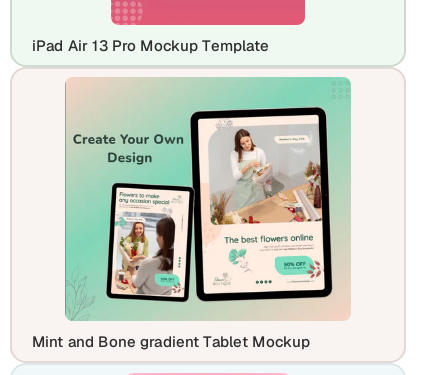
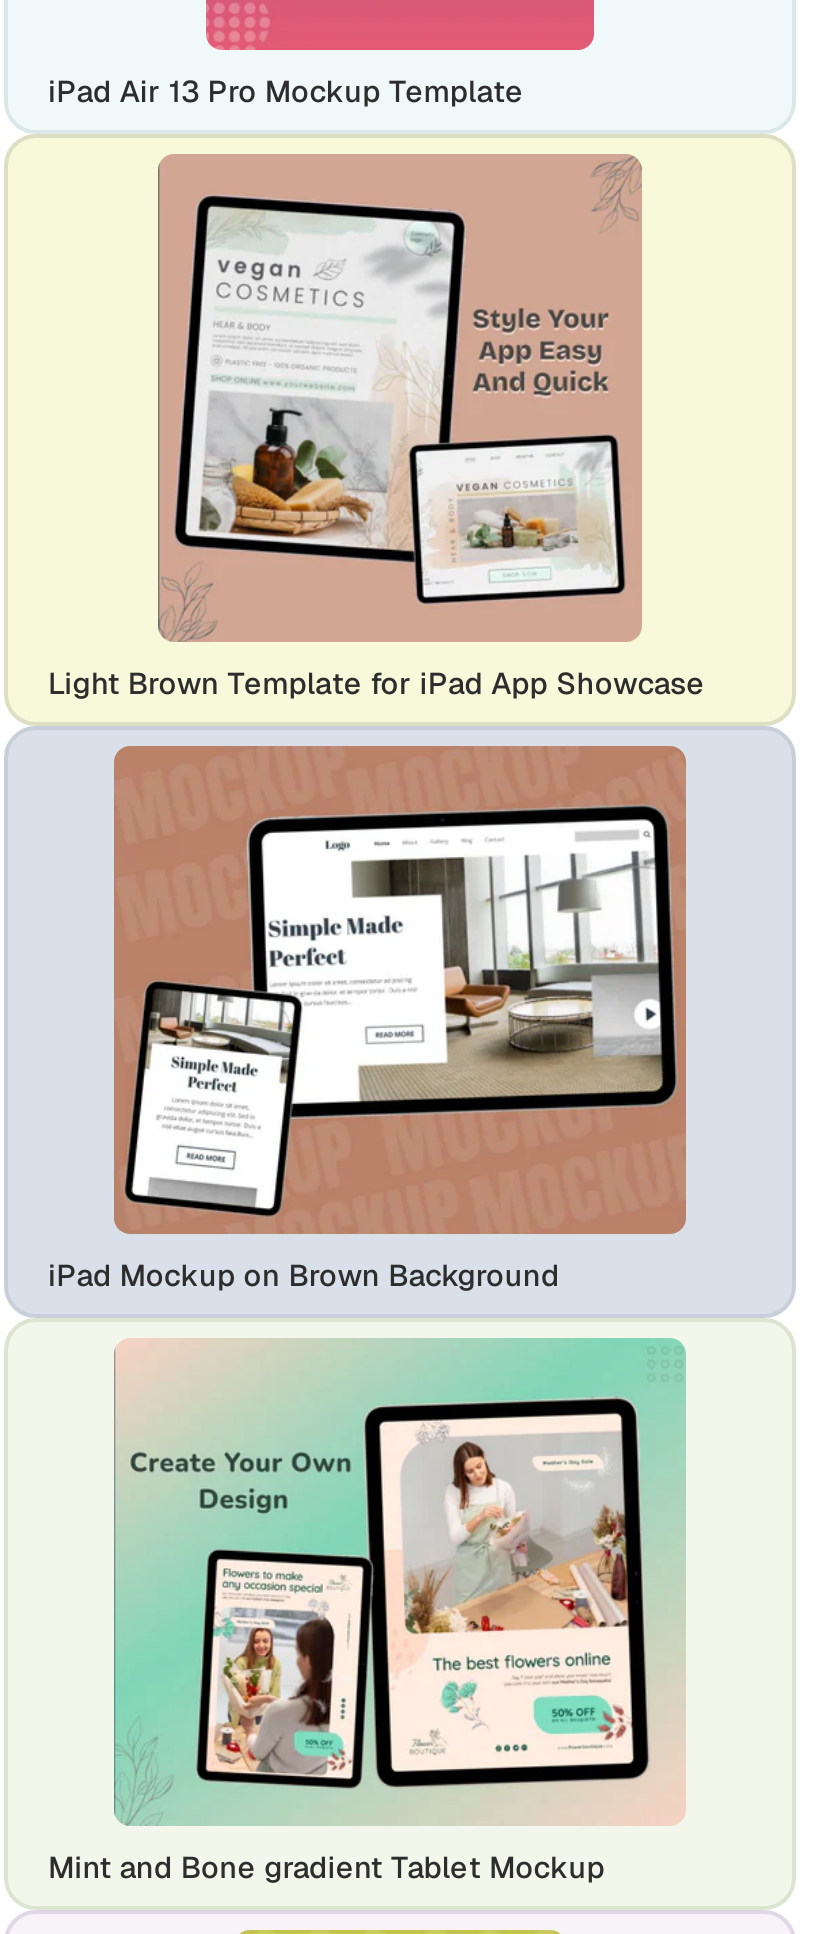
none -> [48,154,705,702] [image] | Light Brown Template for iPad App Showcase
none -> [48,744,688,1294] [image] | iPad Mockup on Brown Background

